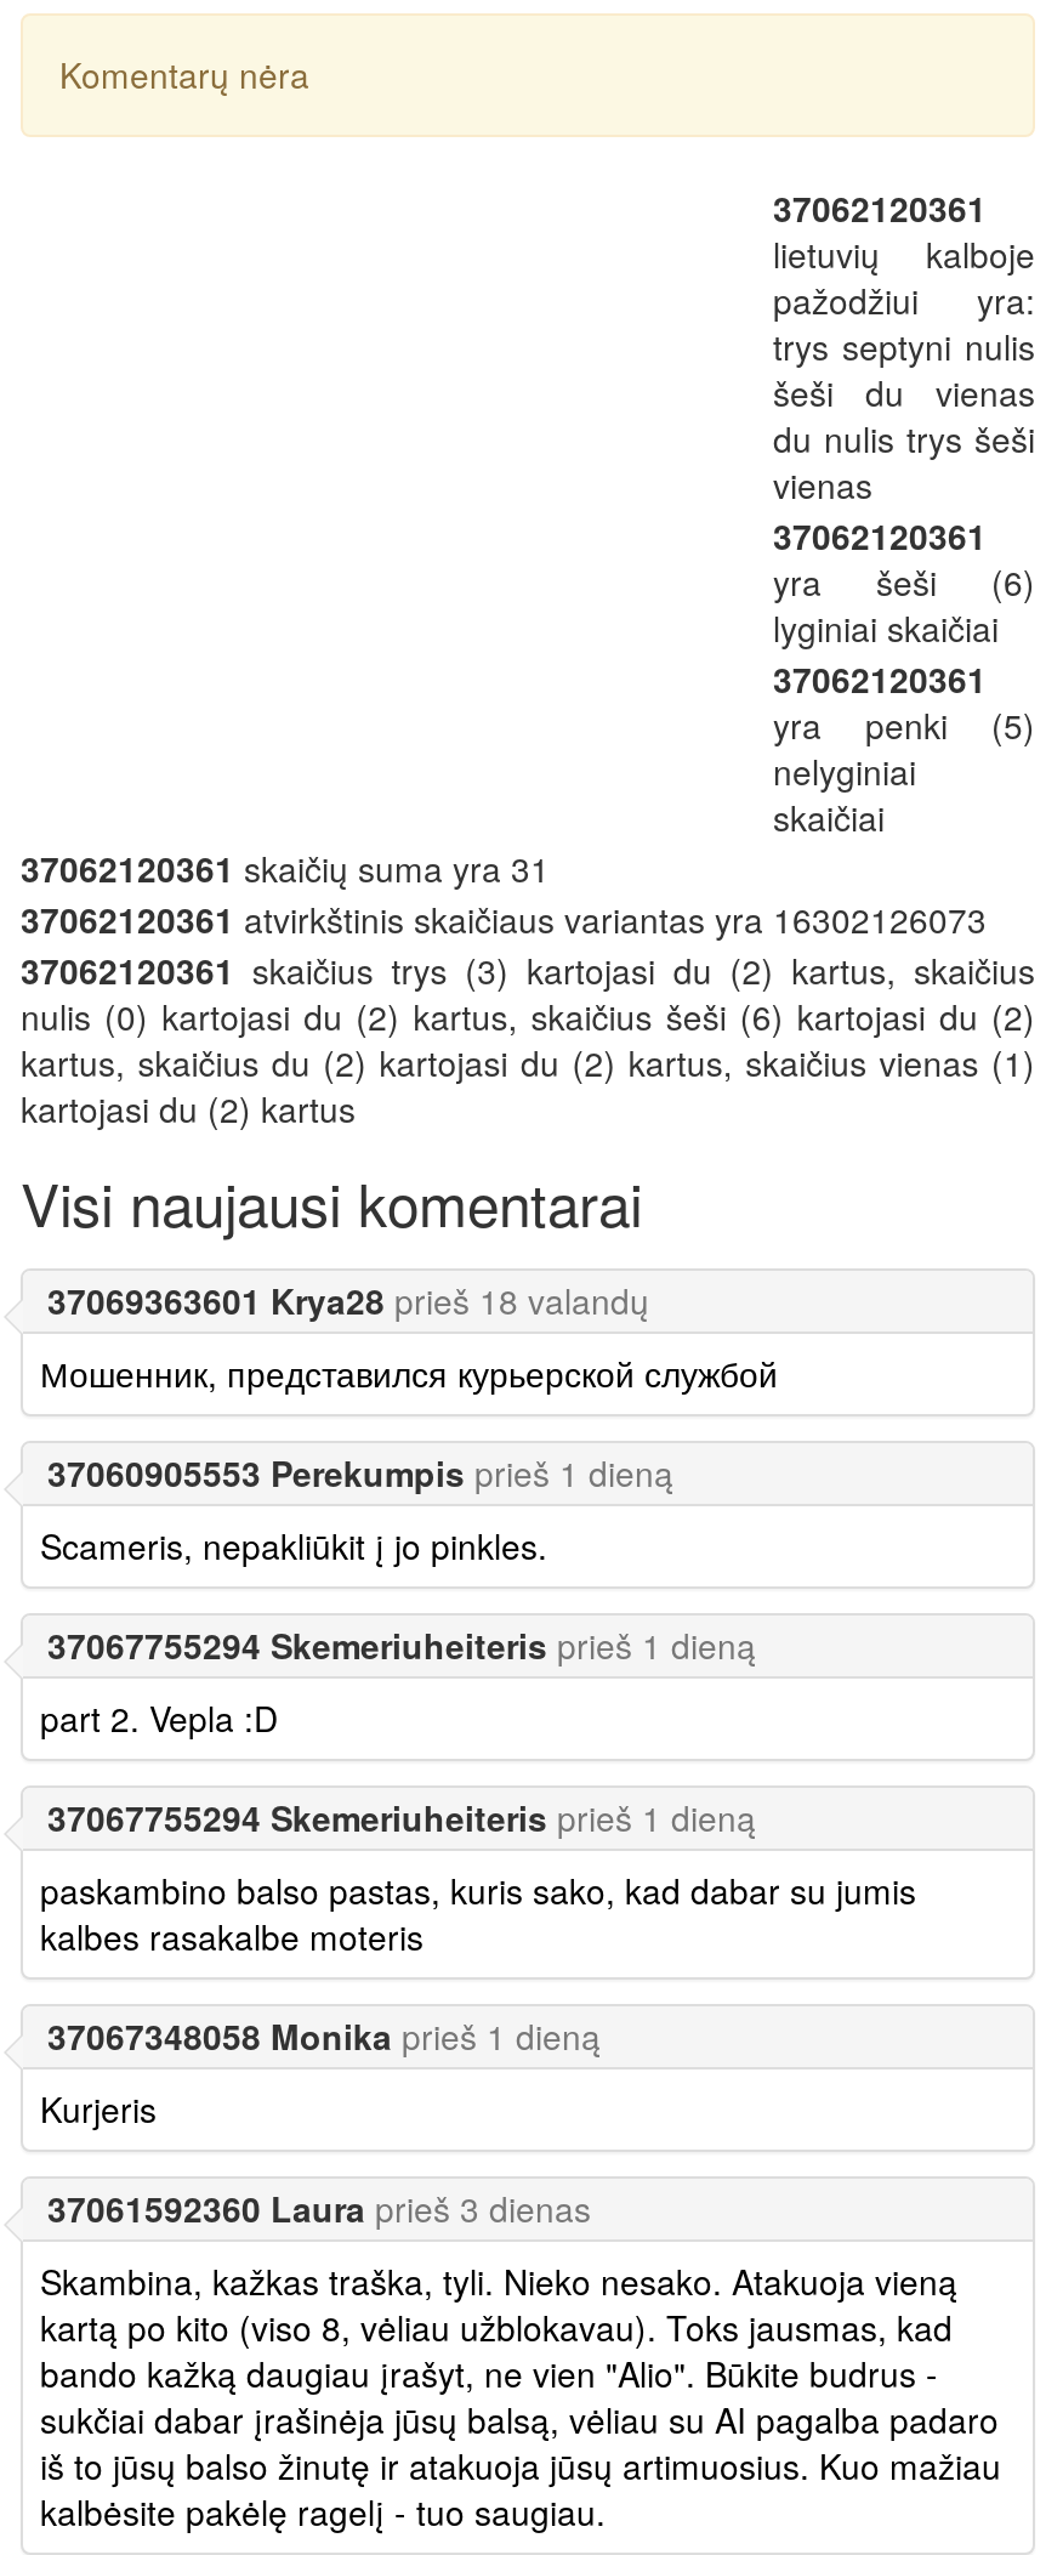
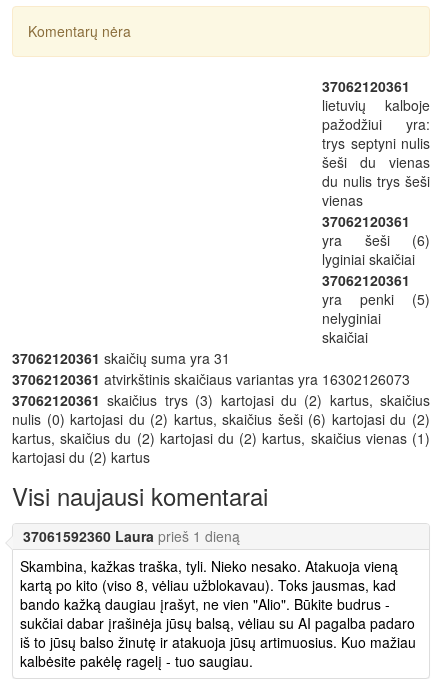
[40,1274,916,2231] 37069363601 Krya28 prieš 18 valandų | Мошенник, представился курьерской службой | 37060905553 Perekumpis prieš 1 dieną | Scameris, nepakliūkit į jo pinkles. | 37067755294 Skemeriuheiteris prieš 1 dieną | part 2. Vepla :D | 37067755294 Skemeriuheiteris prieš 1 dieną | paskambino balso pastas, kuris sako, kad dabar su jumis | kalbes rasakalbe moteris | 37067348058 Monika prieš 1 dieną | Kurjeris | 37061592360 Laura prieš 3 dienas -> [23,525,240,545] 37061592360 Laura prieš 1 dieną

